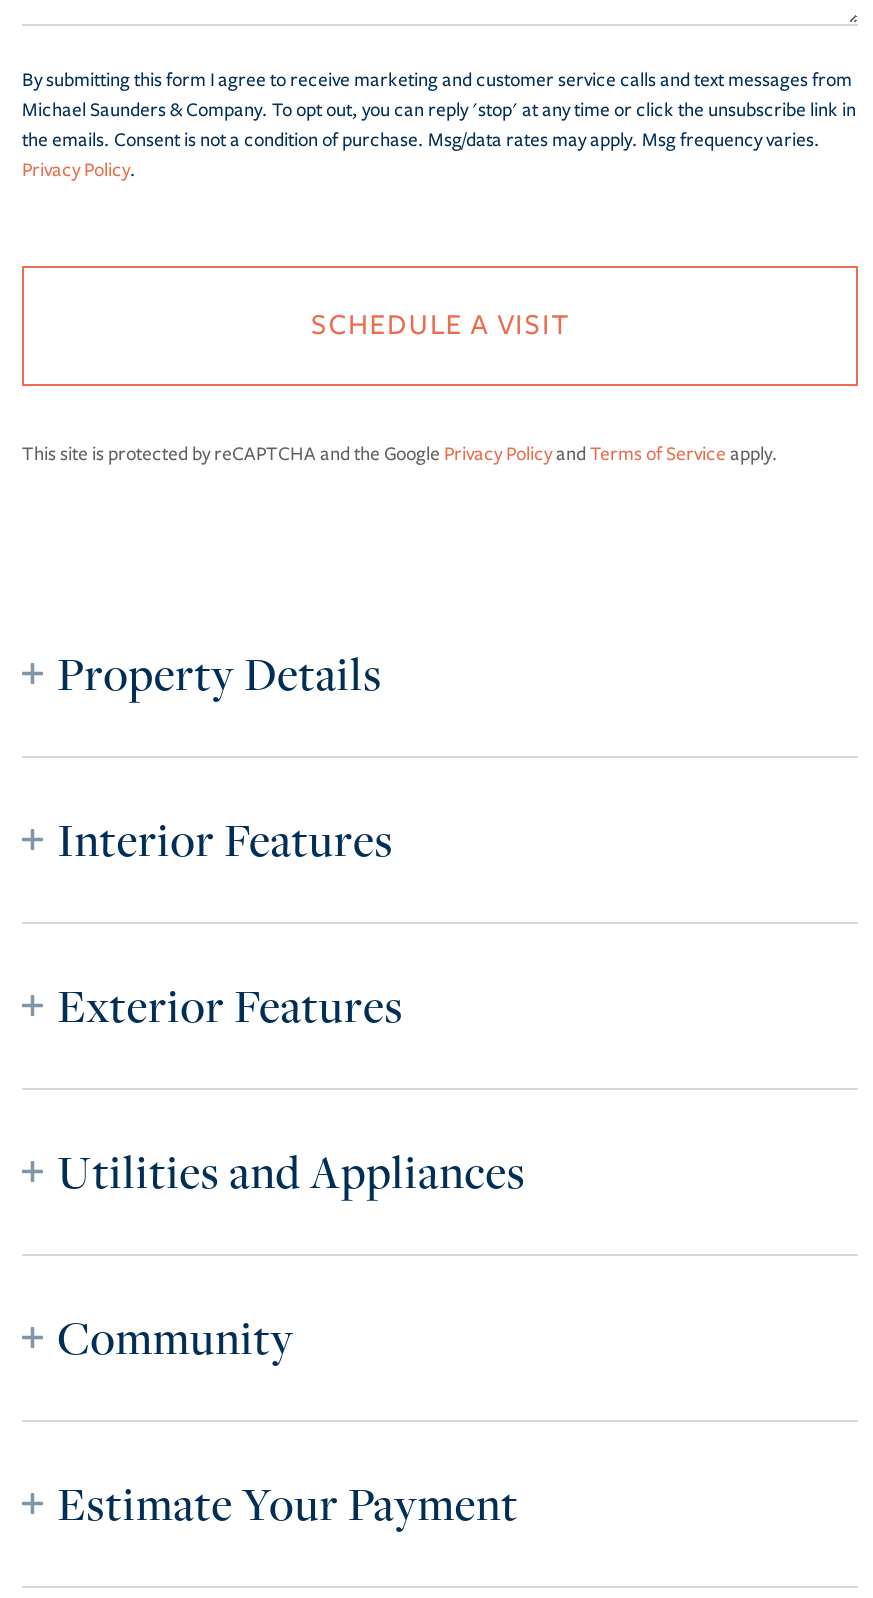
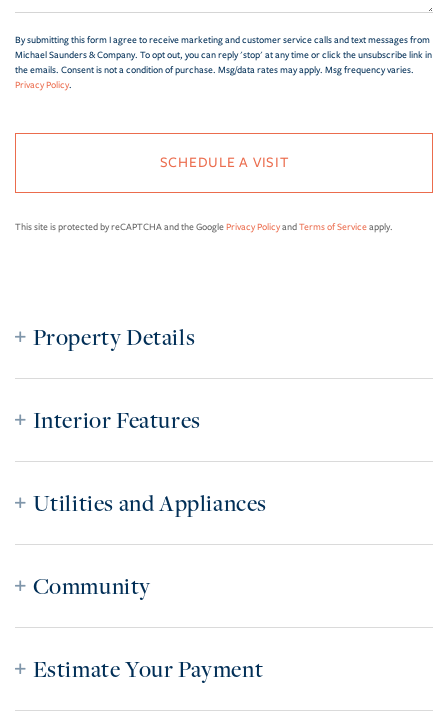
[57,976,404,1036] Exterior Features -> none

